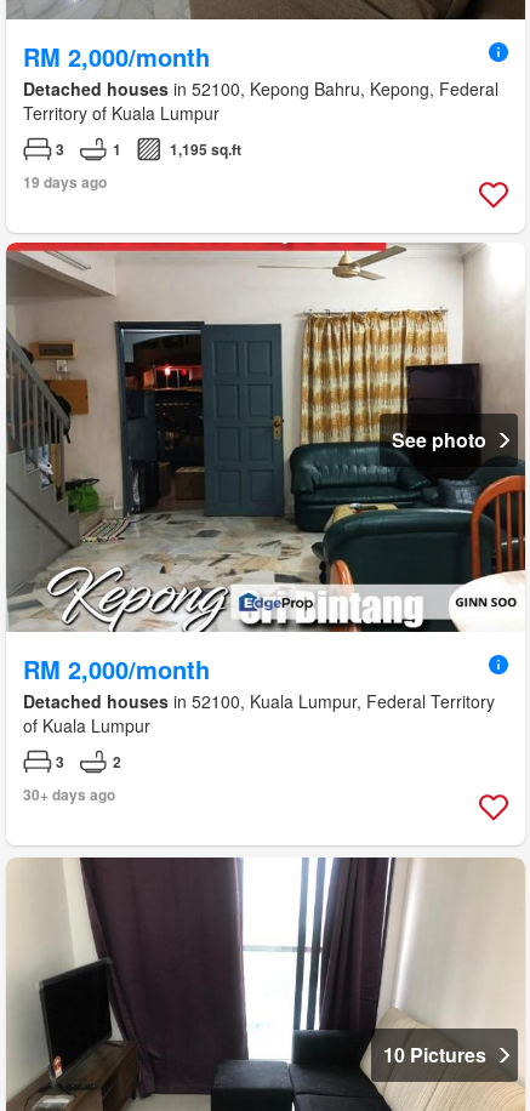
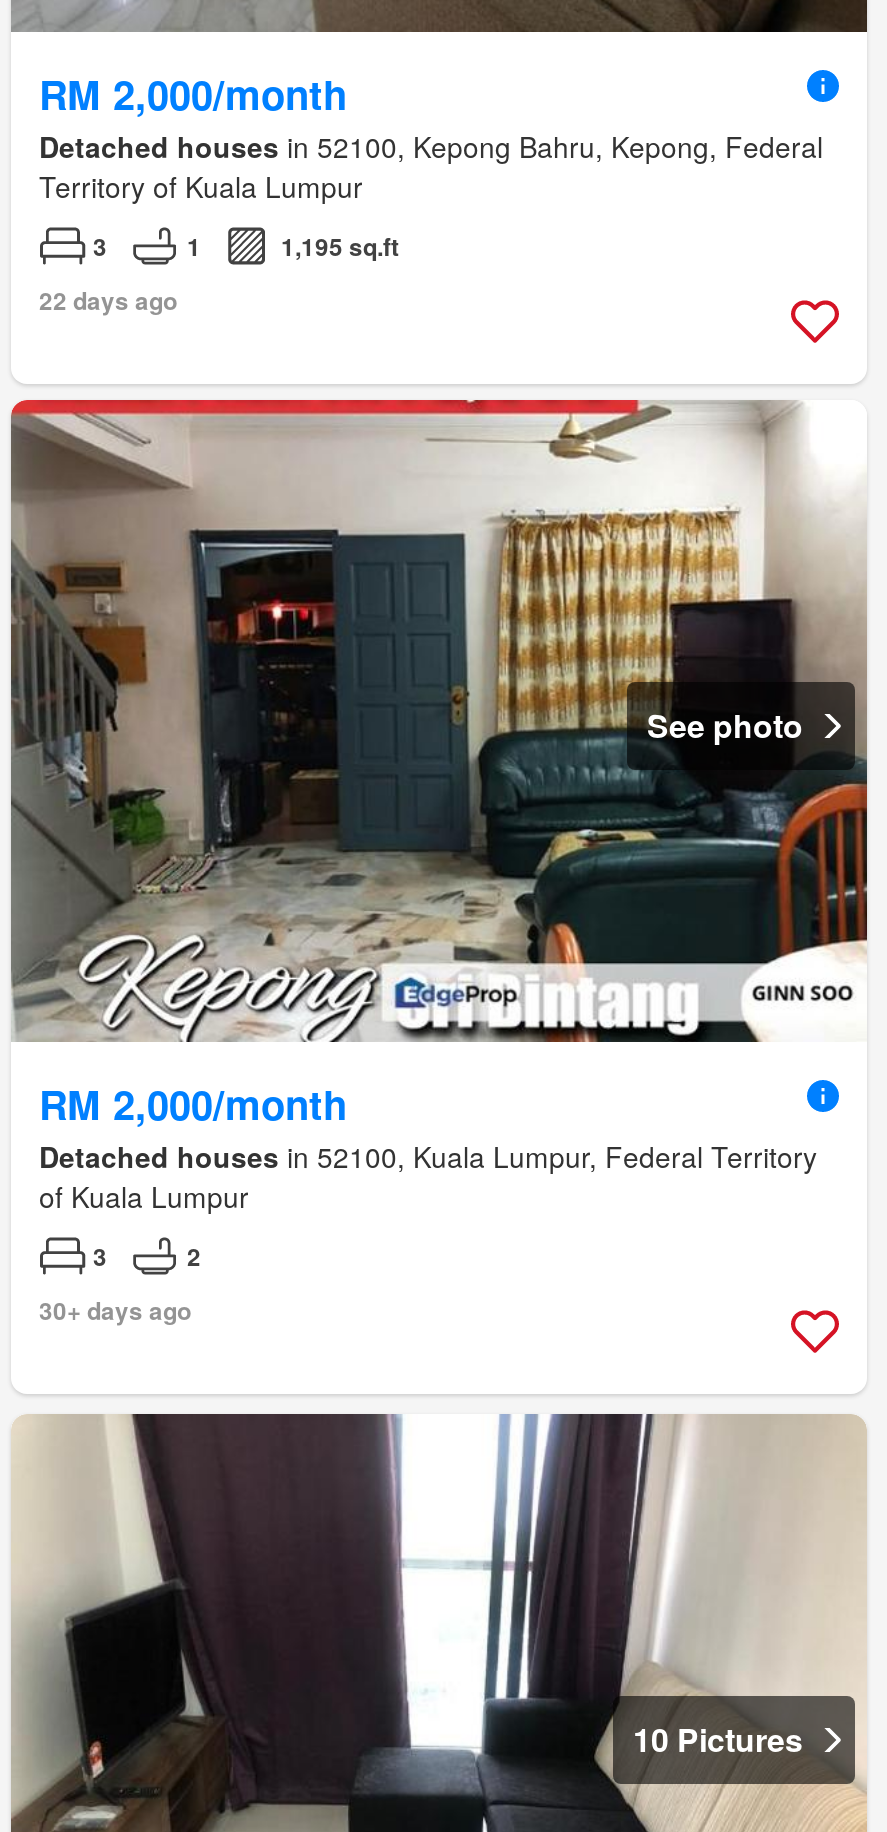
[23,172,107,193] 19 days ago -> [39,283,177,319] 22 days ago

